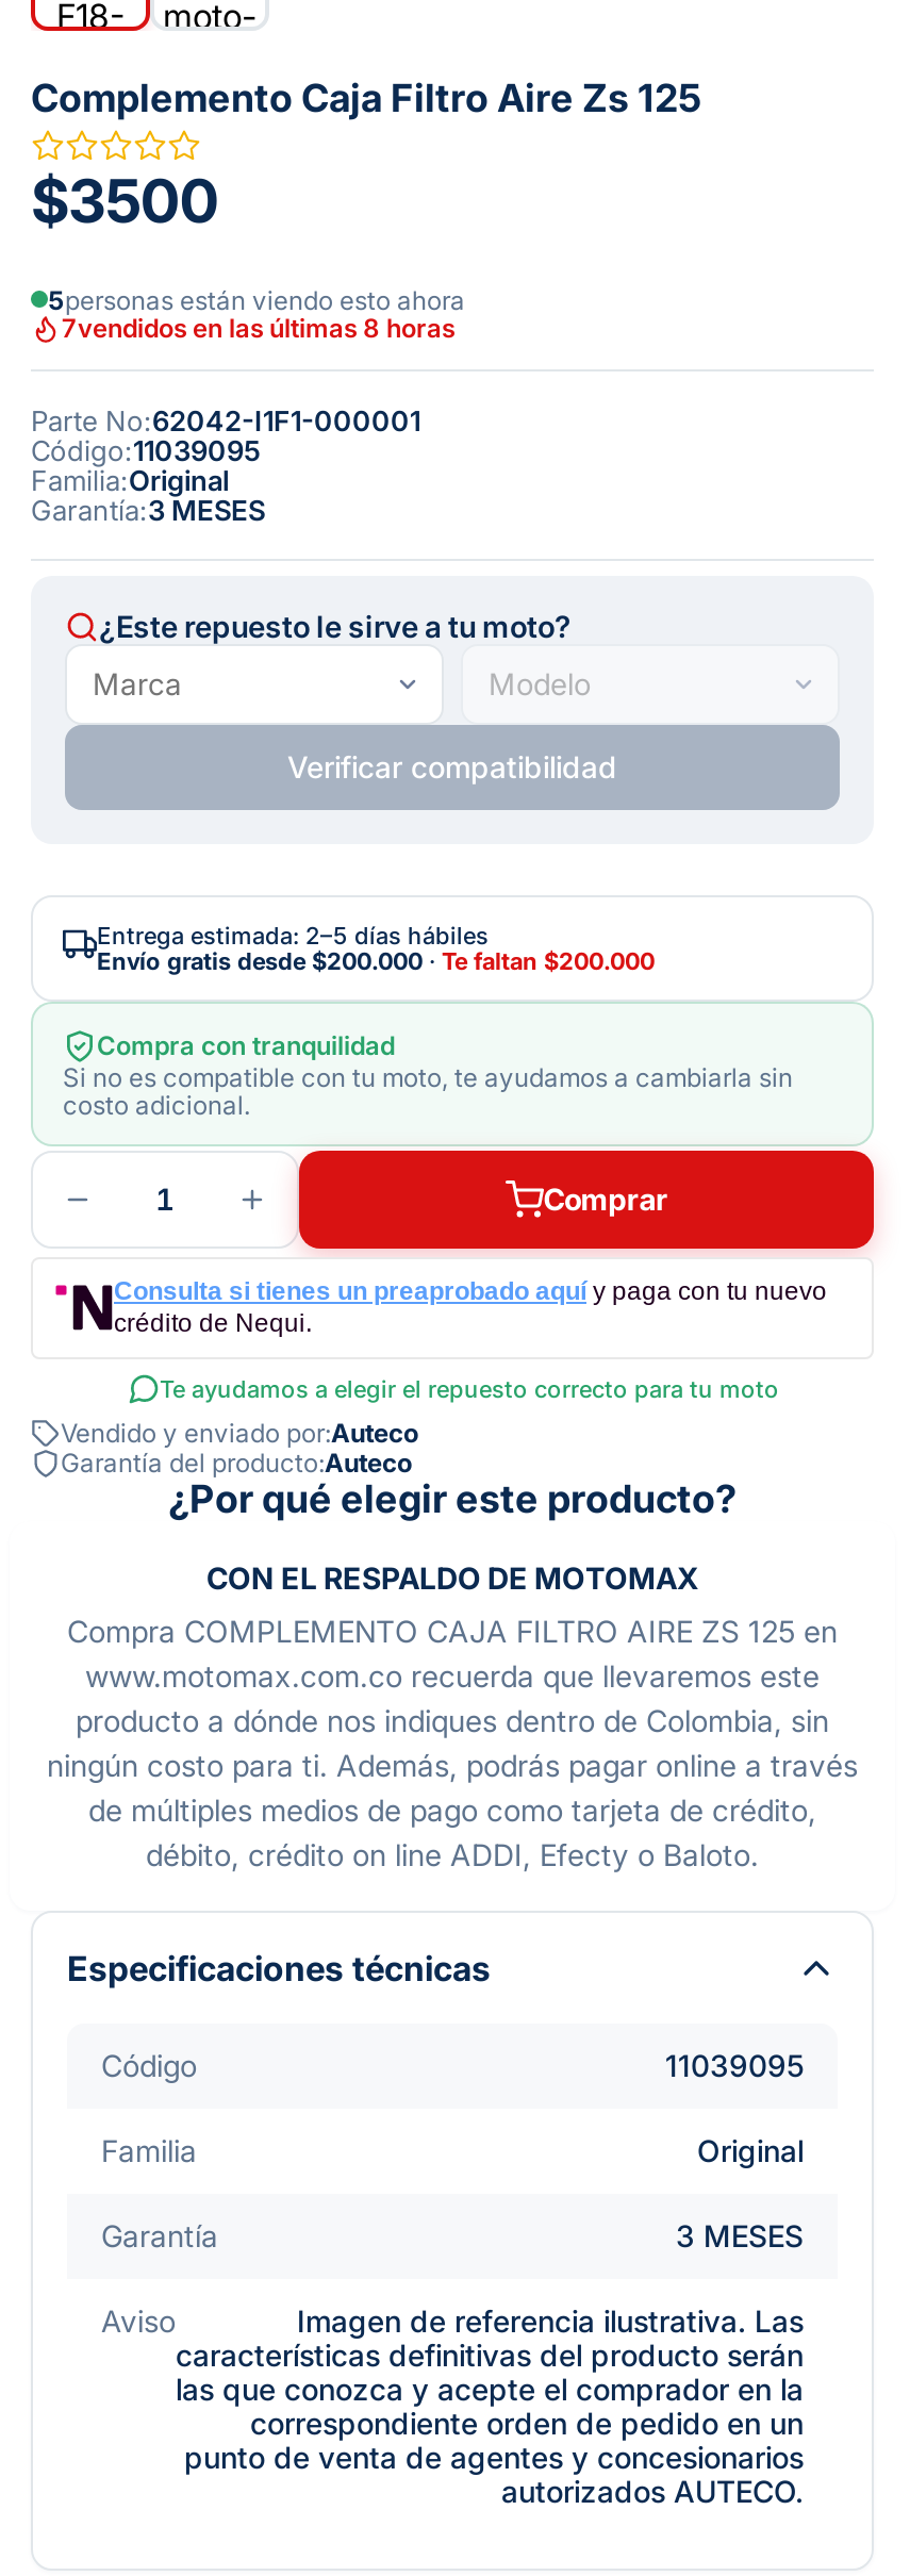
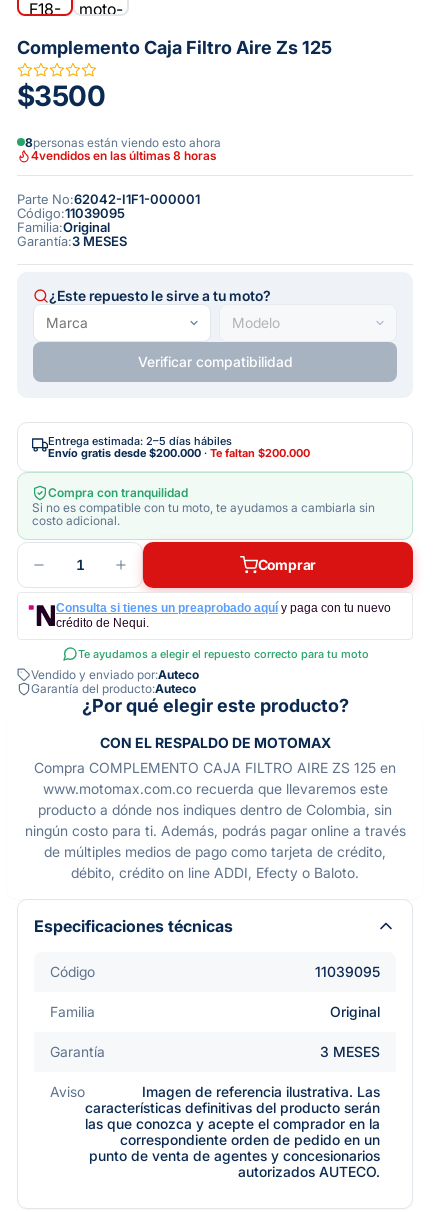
[48,284,465,316] 5personas están viendo esto ahora -> [25,135,221,150] 8personas están viendo esto ahora
[61,313,454,344] 7vendidos en las últimas 8 horas -> [31,148,216,163] 4vendidos en las últimas 8 horas

